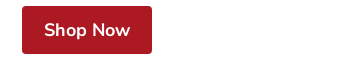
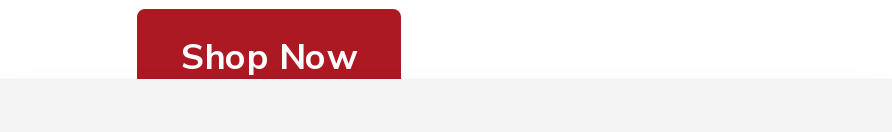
[21,9,154,55] [image] -> [137,9,403,105] [image]

